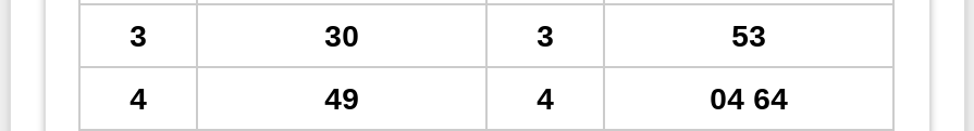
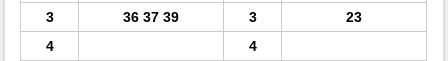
[325,19,360,54] 30 -> [123,9,179,25] 36 37 39
[732,19,767,54] 53 -> [346,9,362,25] 23
[325,82,360,117] 49 -> none
[710,82,788,117] 04 64 -> none

